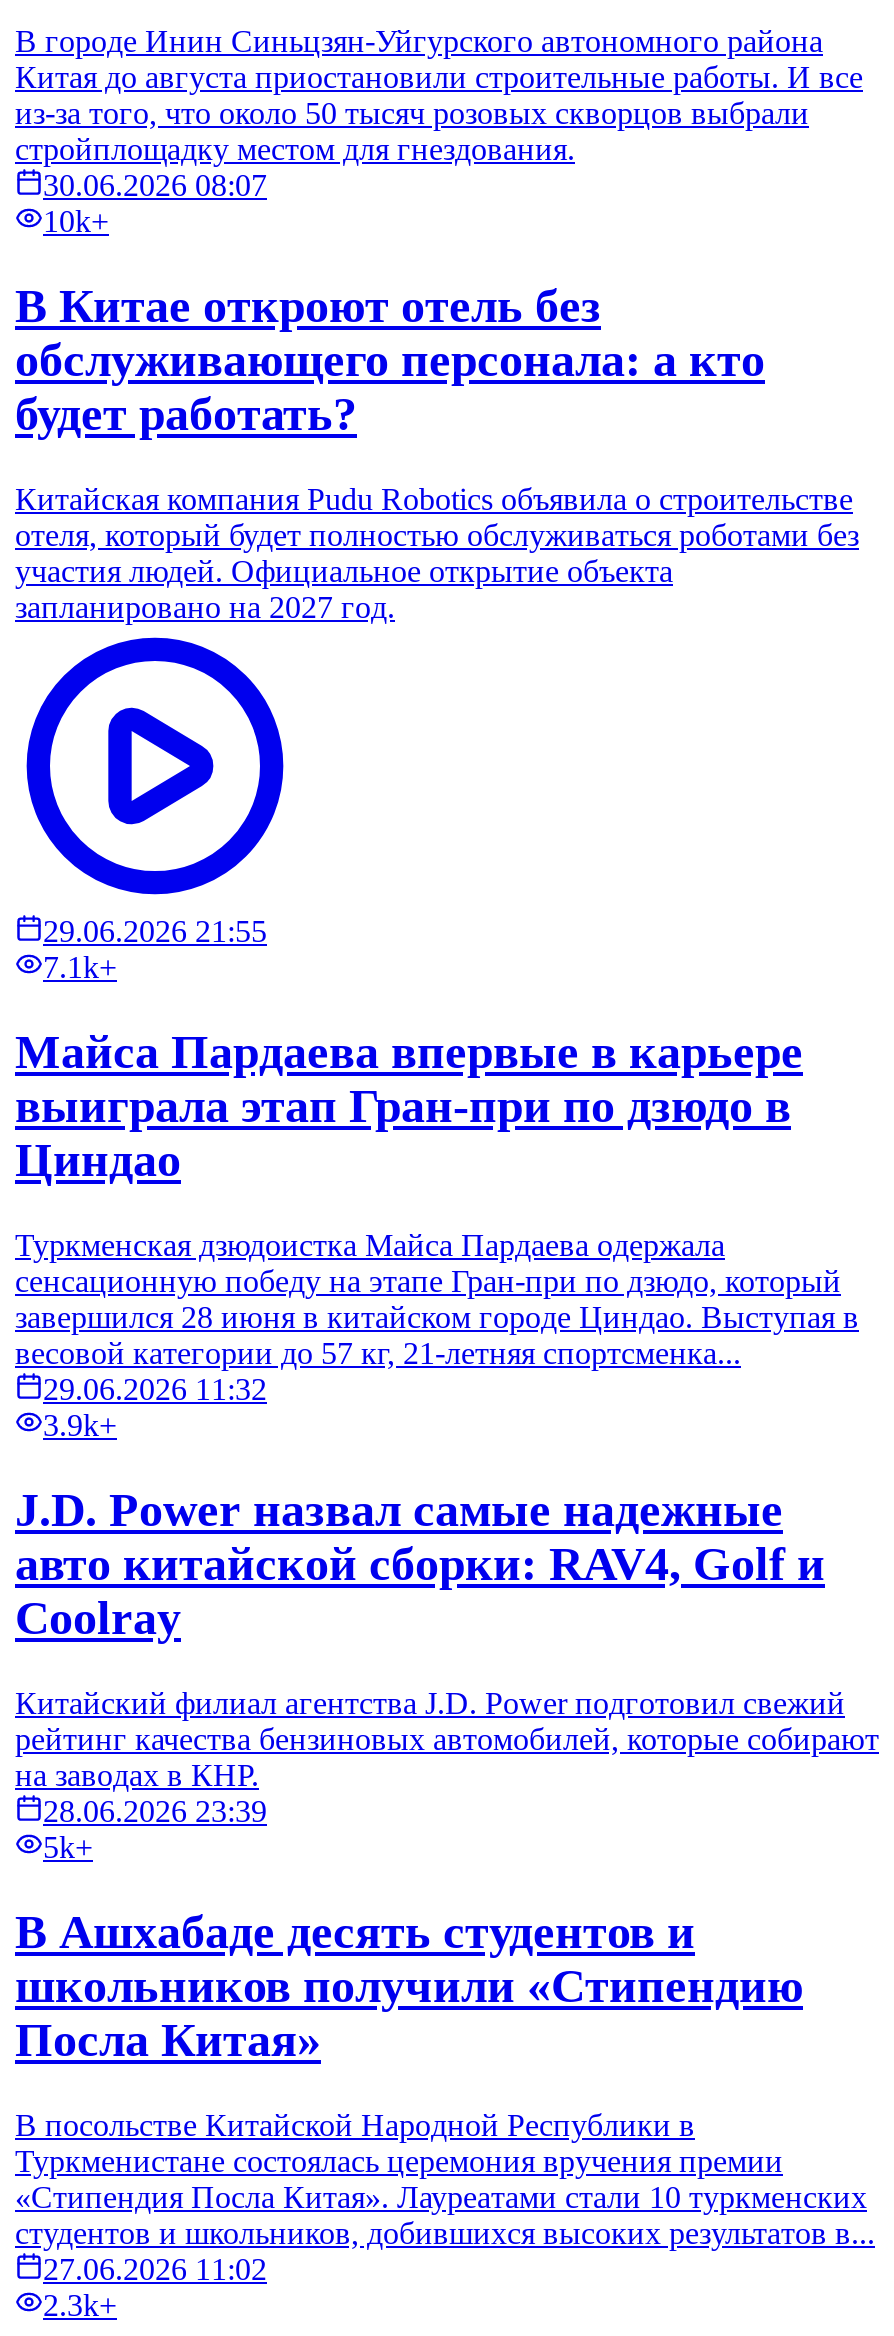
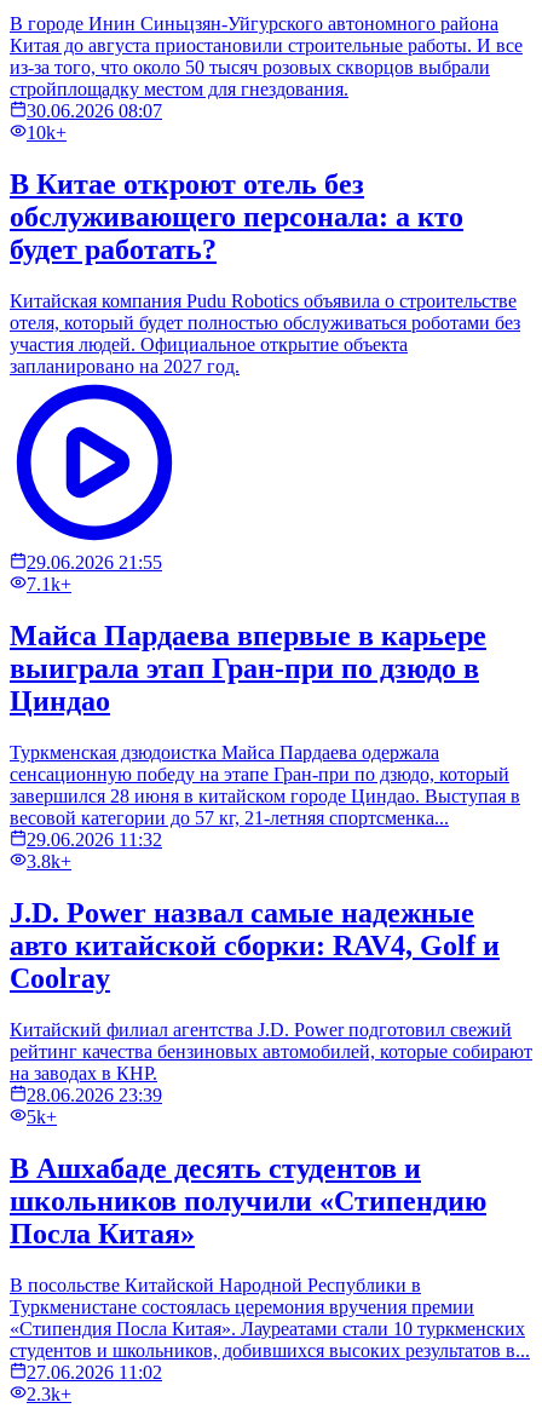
[43,1408,117,1442] 3.9k+ -> [27,851,71,872] 3.8k+

